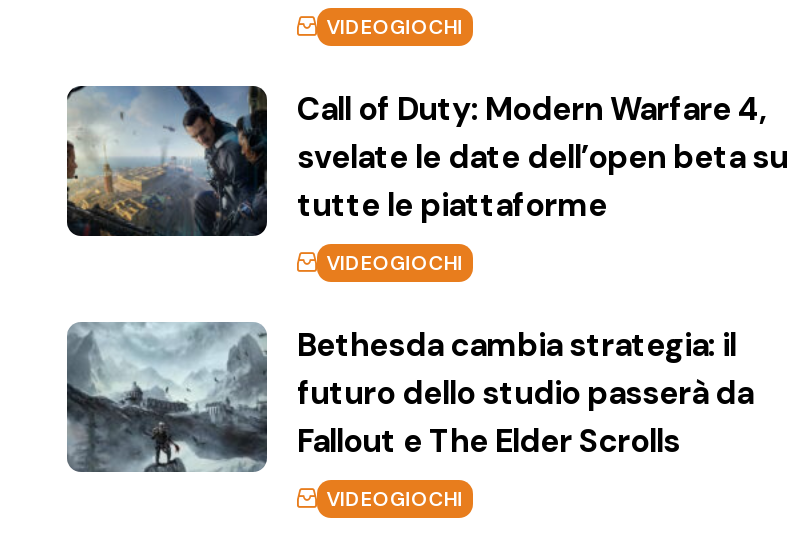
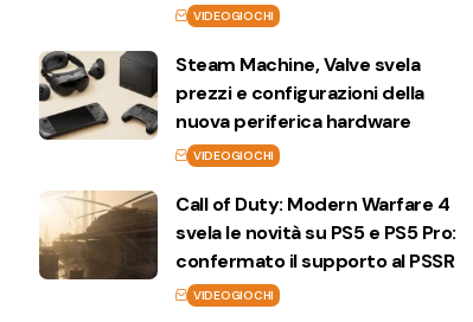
[65,84,788,238] [image] | Call of Duty: Modern Warfare 4, | svelate le date dell’open beta su | tutte le piattaforme -> [38,51,424,141] [image] | Steam Machine, Valve svela | prezzi e configurazioni della | nuova periferica hardware
[65,320,753,474] [image] | Bethesda cambia strategia: il | futuro dello studio passerà da | Fallout e The Elder Scrolls -> [38,191,456,281] [image] | Call of Duty: Modern Warfare 4 | svela le novità su PS5 e PS5 Pro: | confermato il supporto al PSSR

